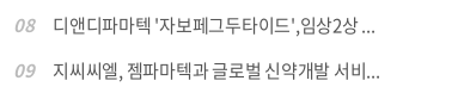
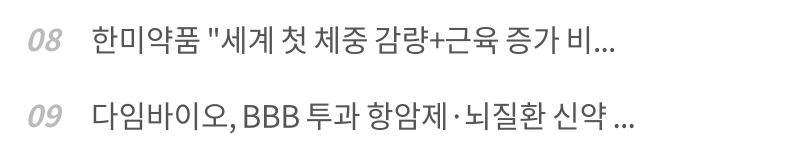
[53,12,375,38] 디앤디파마텍 '자보페그두타이드',임상2상 ... -> [91,17,615,61] 한미약품 "세계 첫 체중 감량+근육 증가 비...
[53,57,380,83] 지씨씨엘, 젬파마텍과 글로벌 신약개발 서비... -> [91,93,635,137] 다임바이오, BBB 투과 항암제·뇌질환 신약 ...

